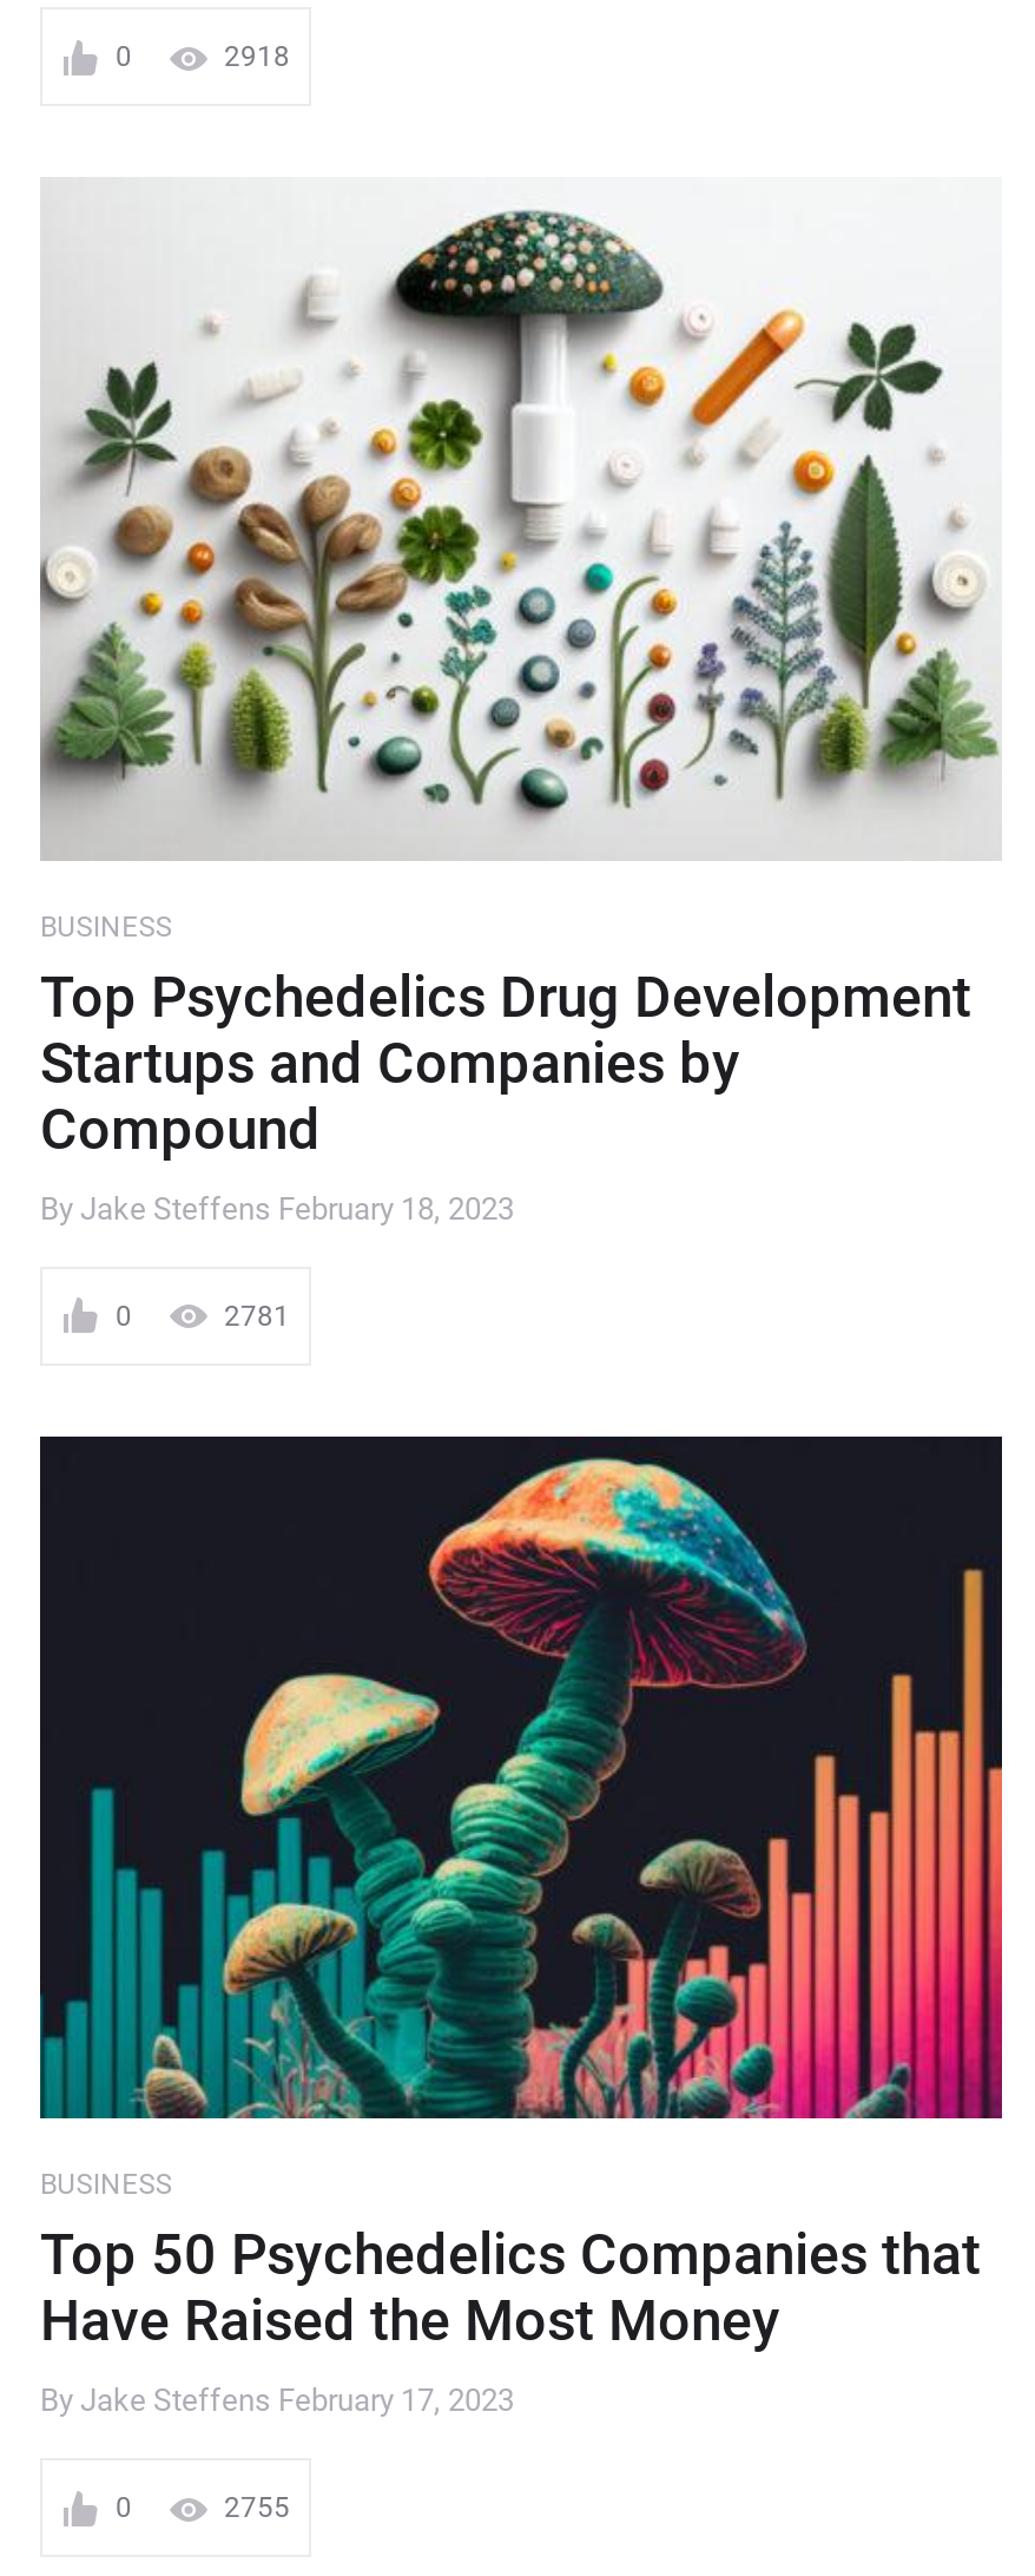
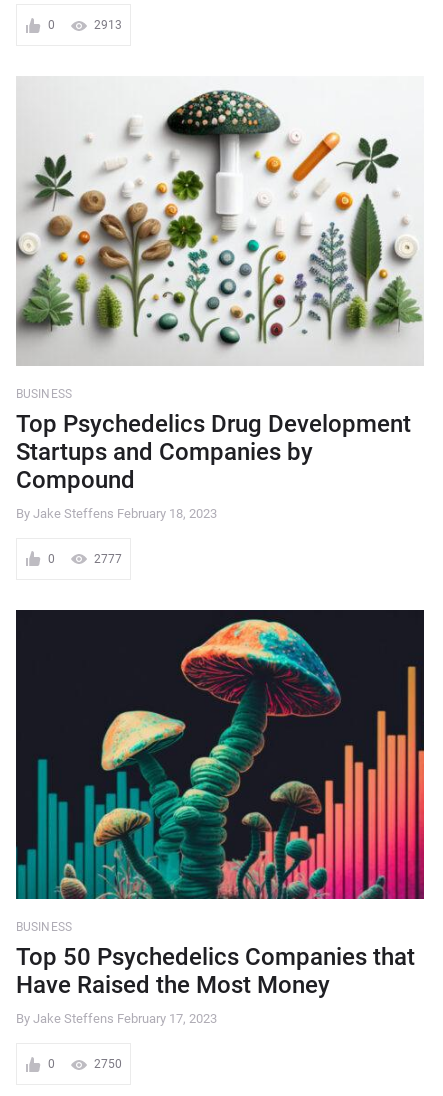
[224,40,290,73] 2918 -> [94,18,122,32] 2913
[224,1299,290,1332] 2781 -> [94,552,122,566] 2777
[224,2492,290,2525] 2755 -> [94,1057,122,1071] 2750

